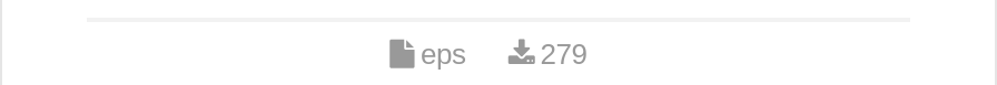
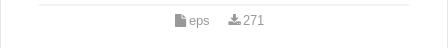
[540,37,587,70] 279 -> [243,13,264,28] 271

